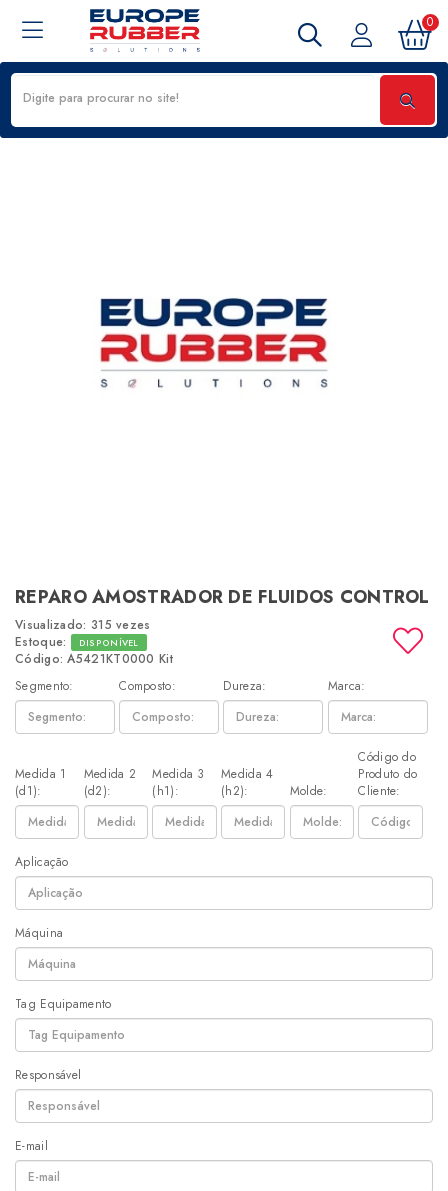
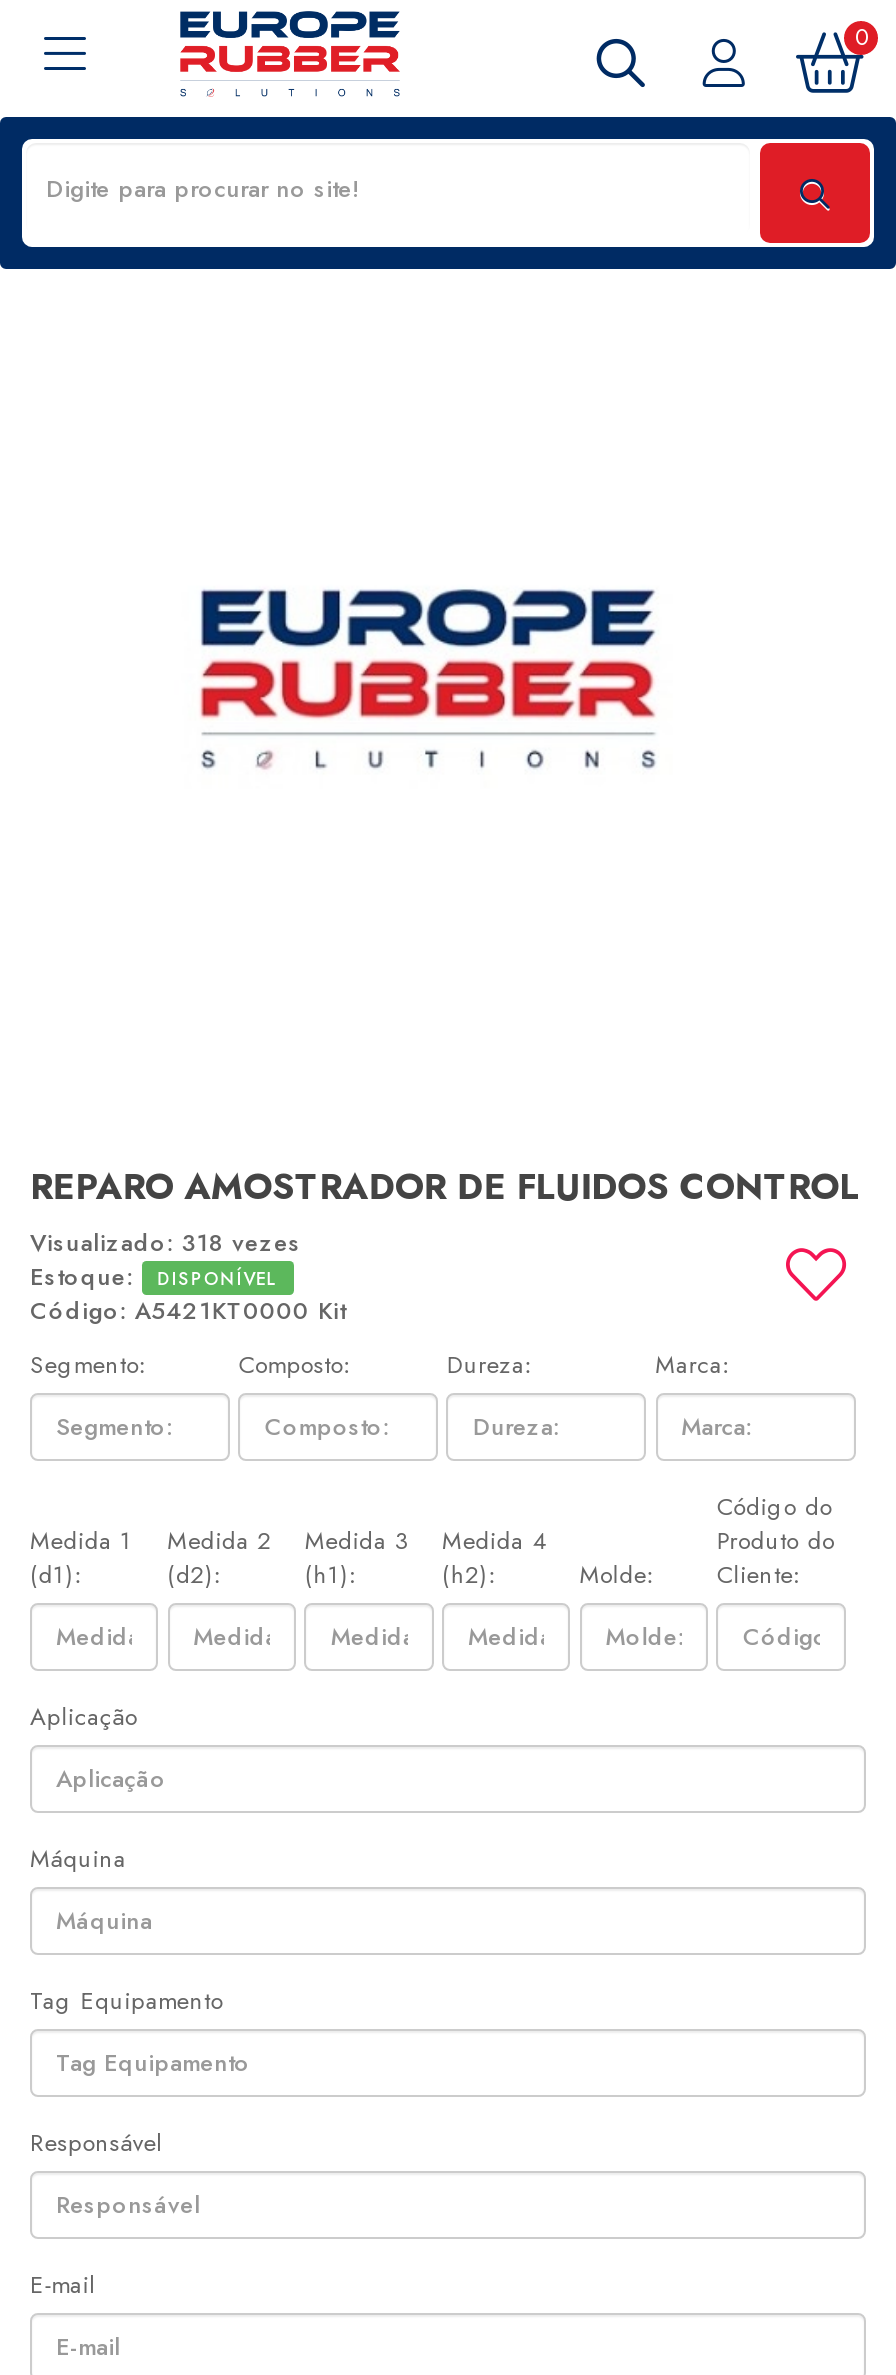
[15,616,151,634] Visualizado: 315 vezes -> [30,1225,301,1261] Visualizado: 318 vezes

